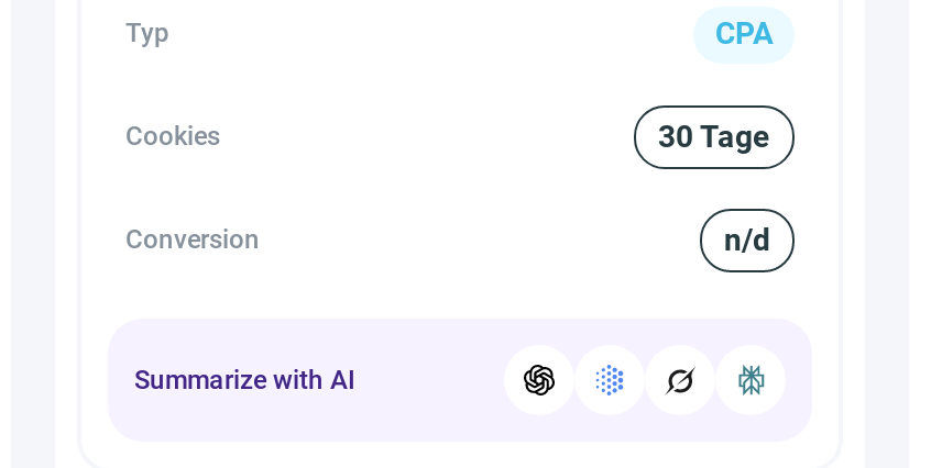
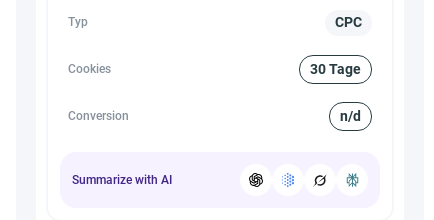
[715,15,773,51] CPA -> [335,14,362,30] CPC

